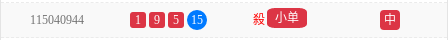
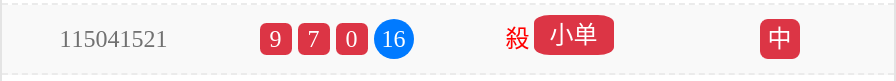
[30,13,141,27] 115040944 | 1 -> [60,25,168,53] 115041521
[173,13,203,27] 5 | 15 -> [308,25,406,53] 7 | 0 | 16

